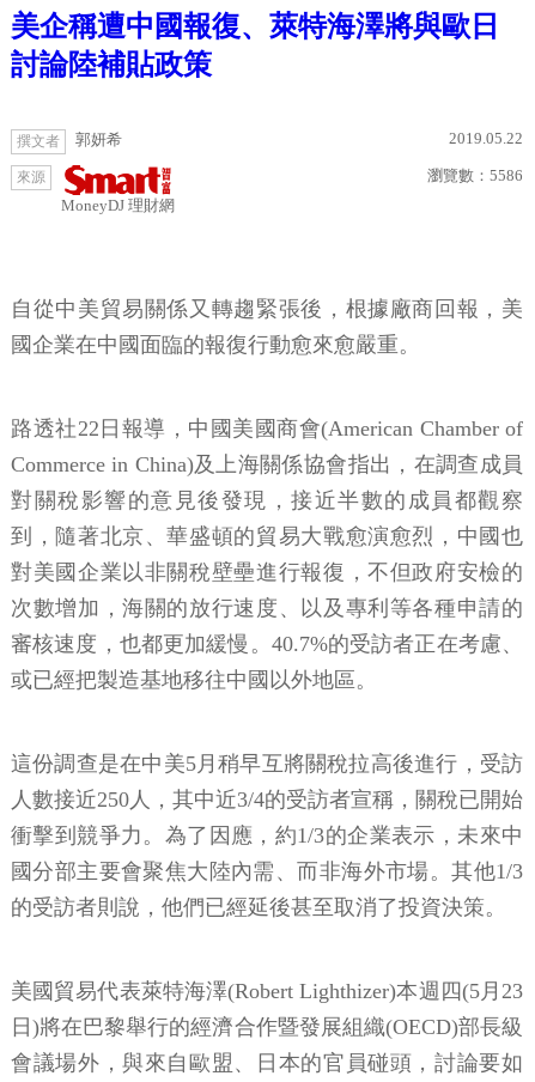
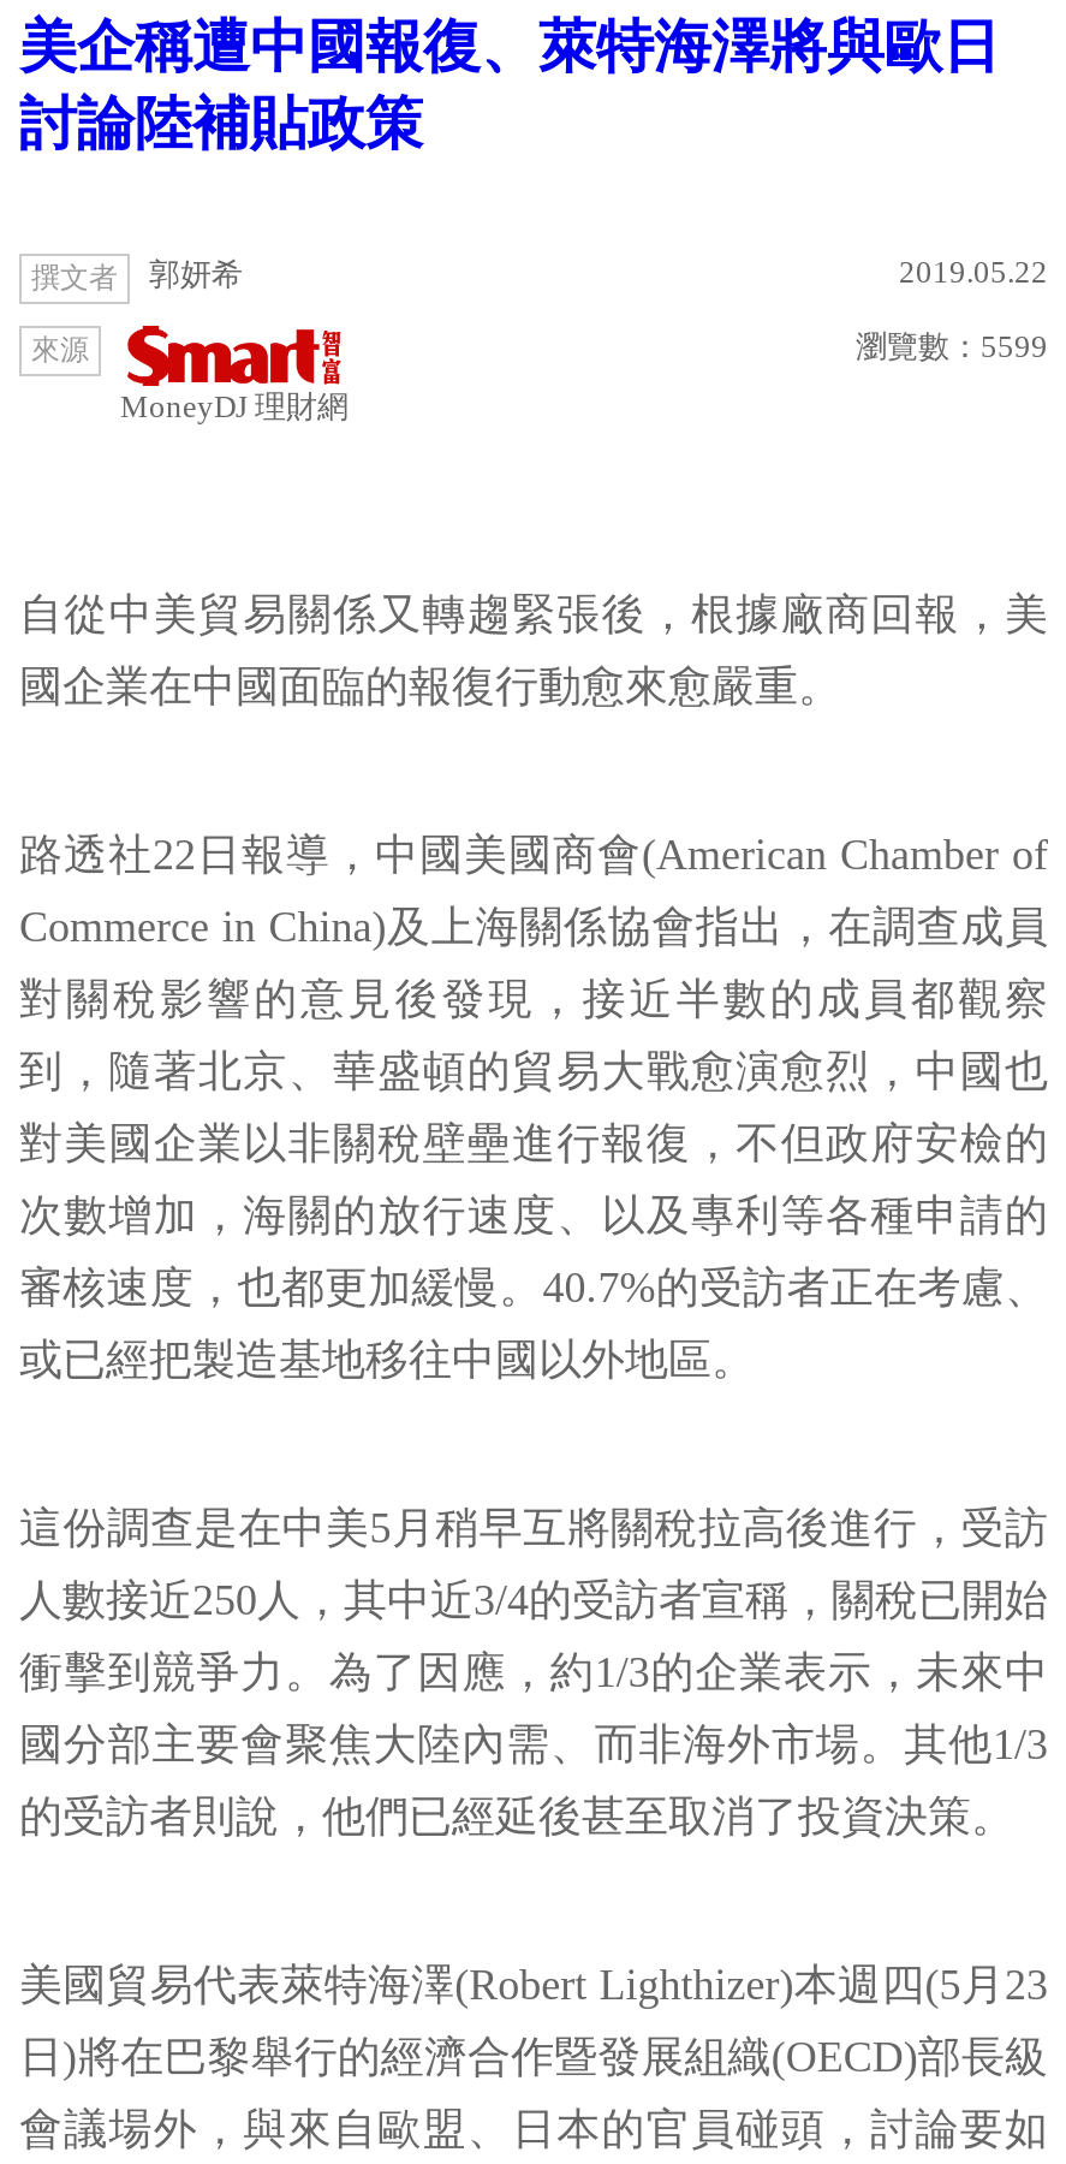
[427,166,523,184] 瀏覽數：5586 -> [856,328,1048,364] 瀏覽數：5599

